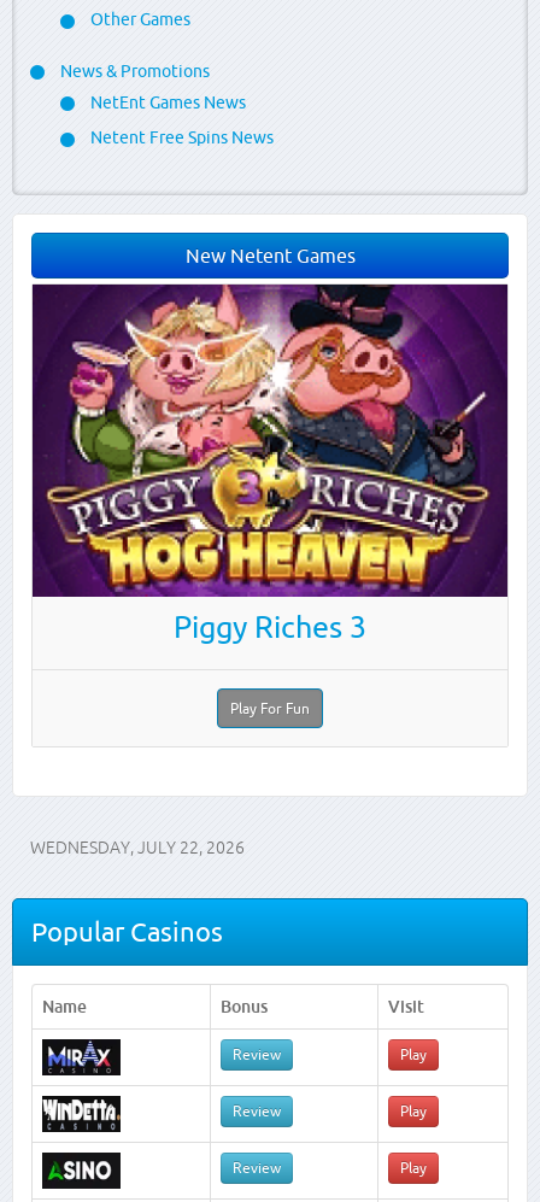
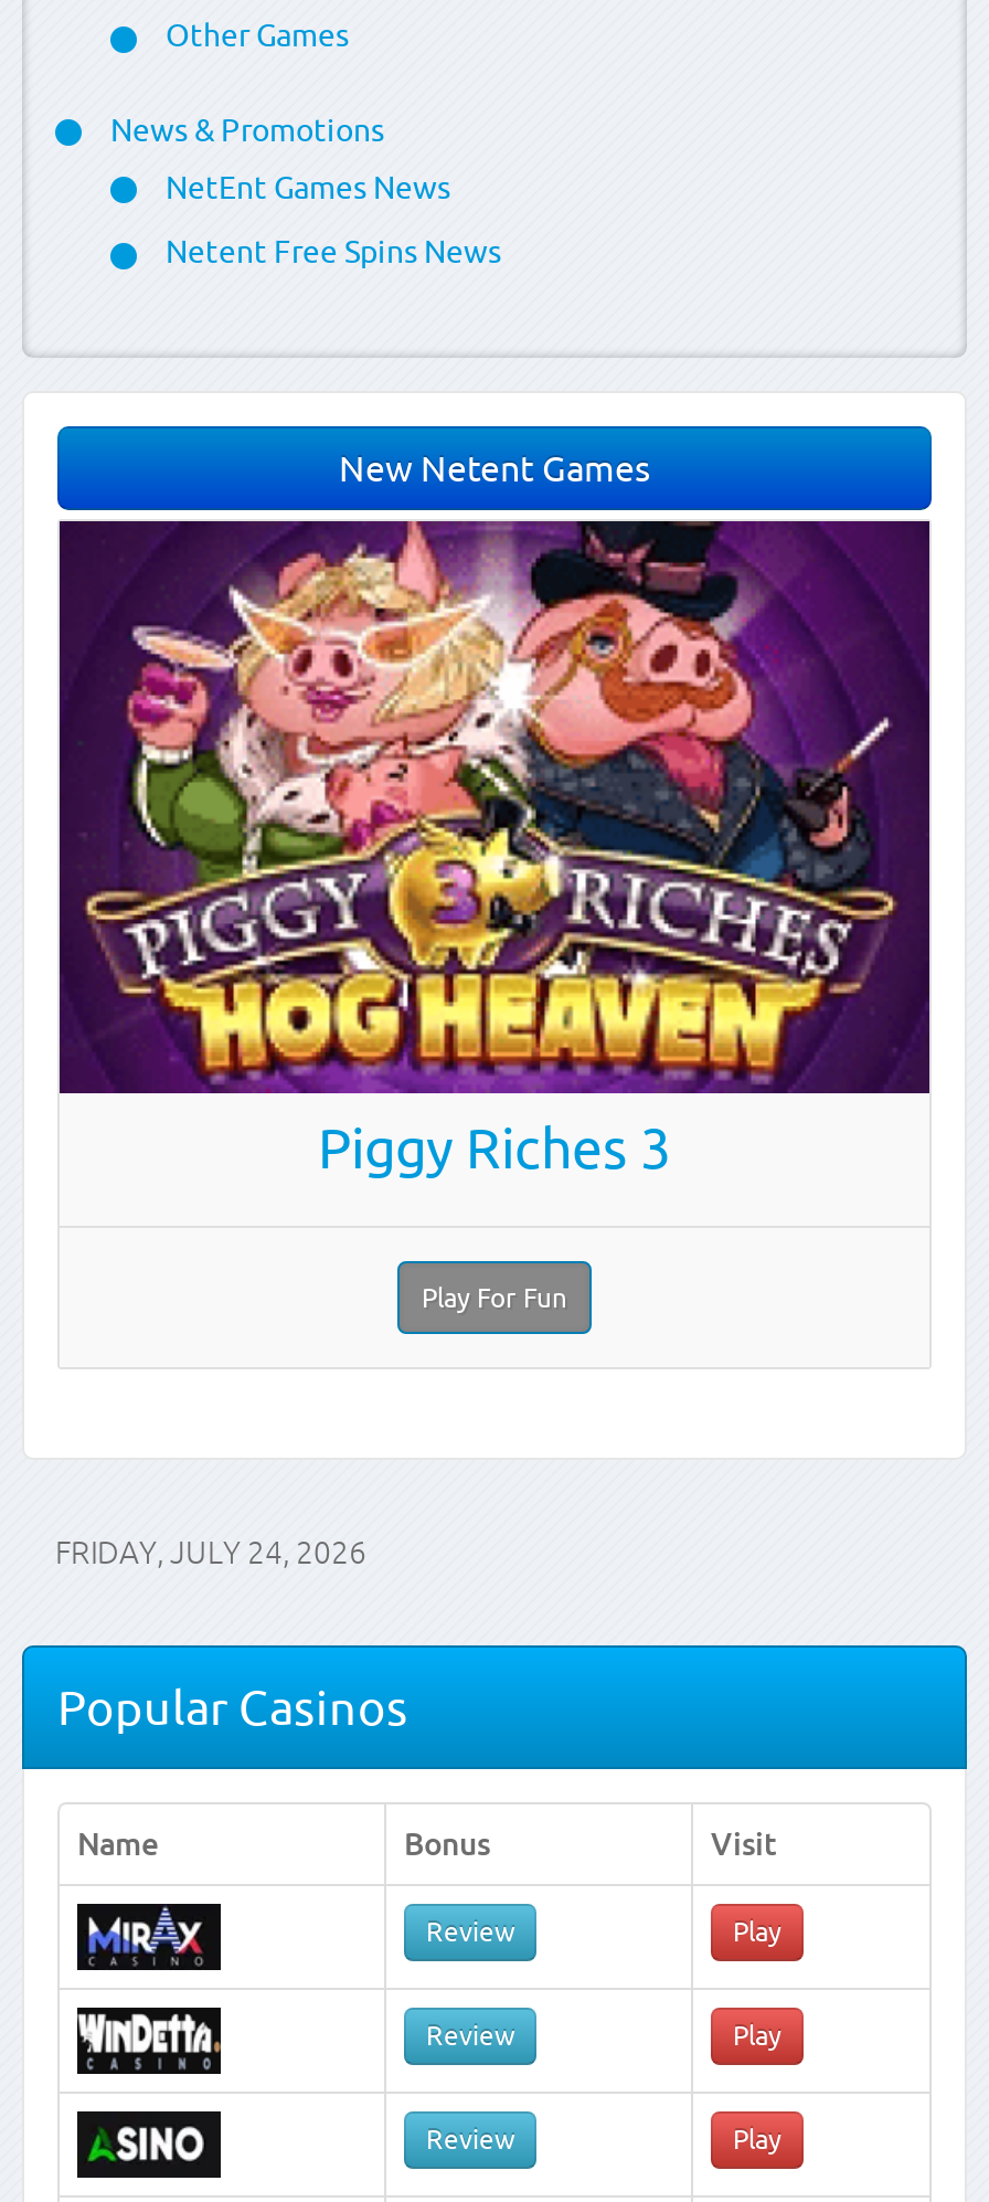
[30,838,245,857] WEDNESDAY, JULY 22, 2026 -> [55,1534,366,1570] FRIDAY, JULY 24, 2026

